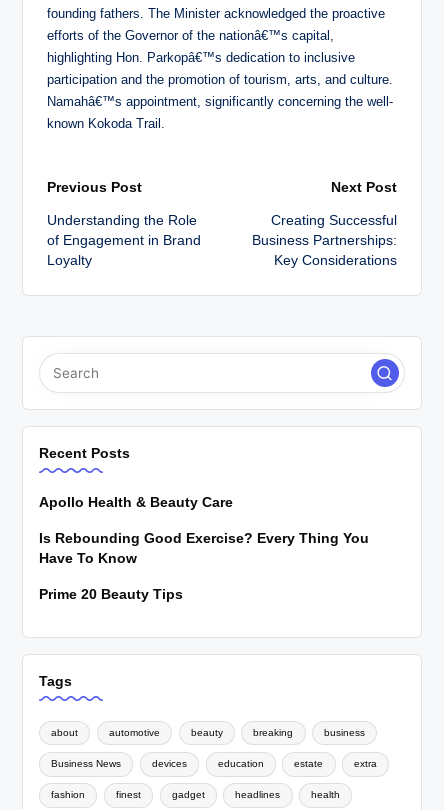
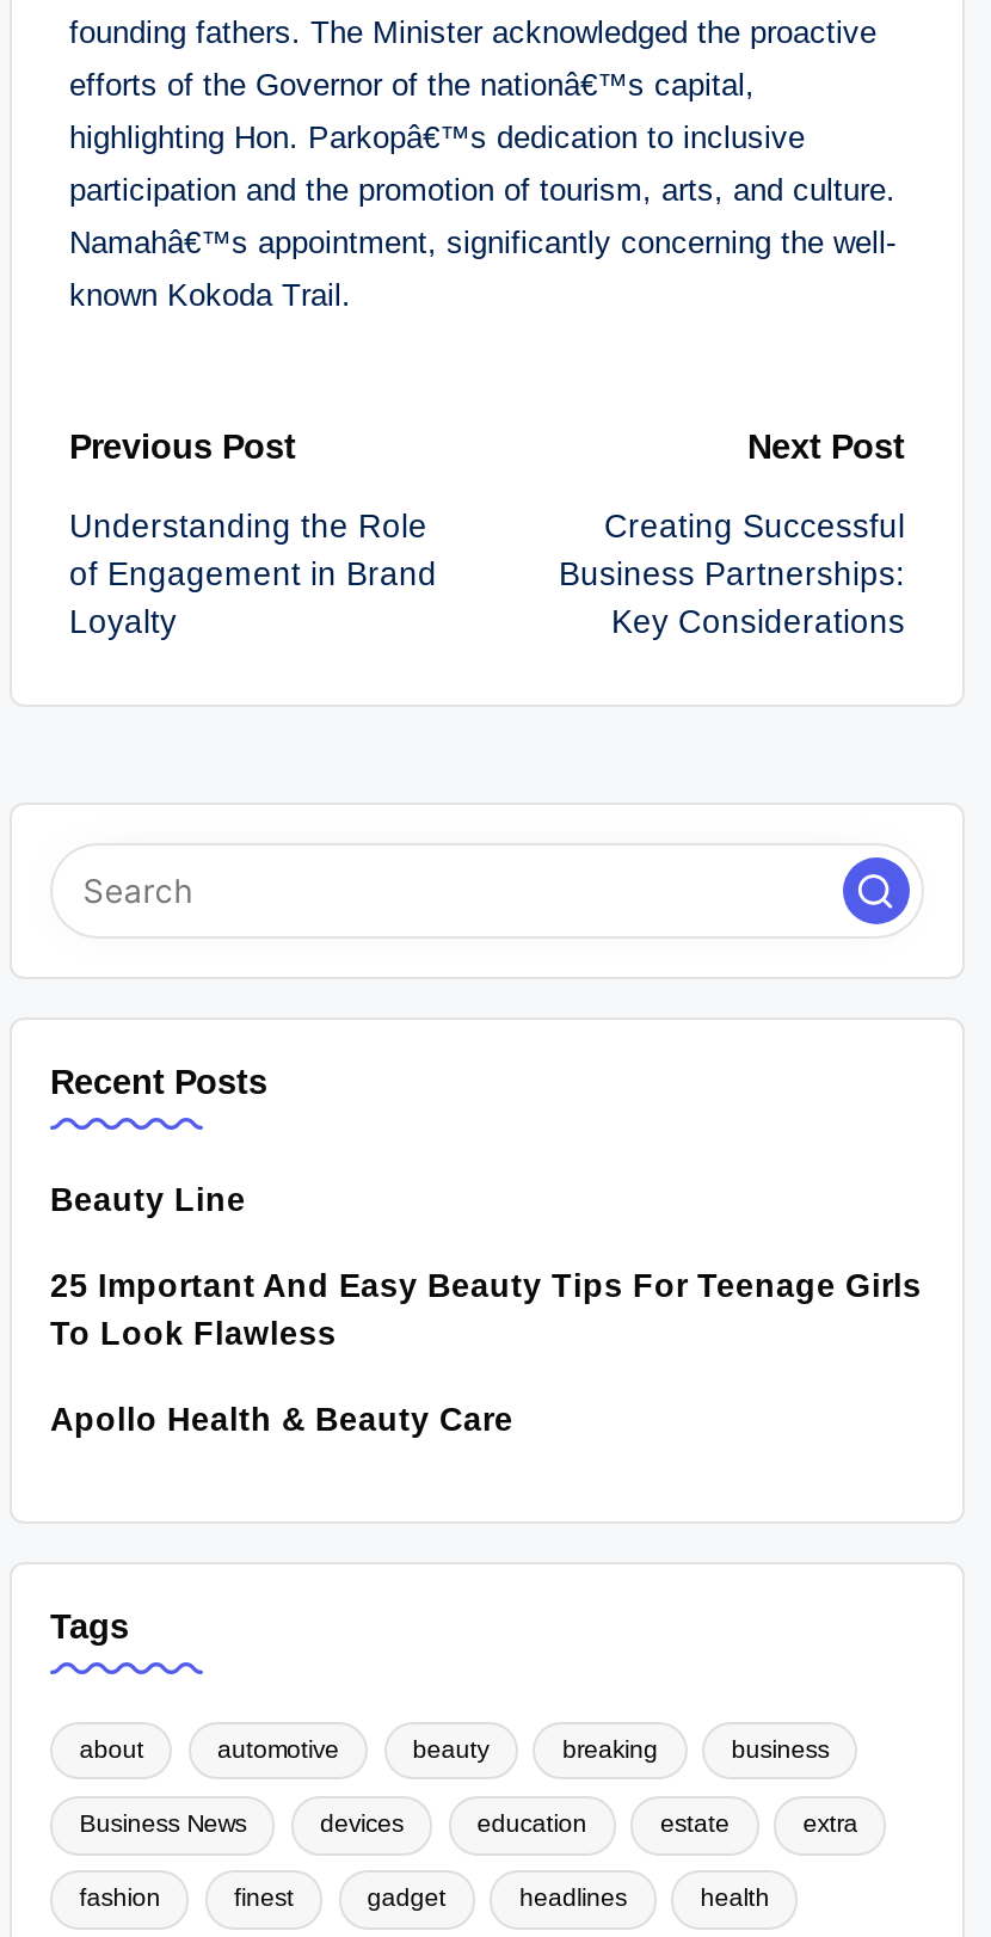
none -> [50,1182,922,1352] Beauty Line | 25 Important And Easy Beauty Tips For Teenage Girls | To Look Flawless
moved [39,495,233,510] -> [50,1402,513,1438]: Apollo Health & Beauty Care
[39,531,369,602] Is Rebounding Good Exercise? Every Thing You | Have To Know | Prime 20 Beauty Tips -> none

